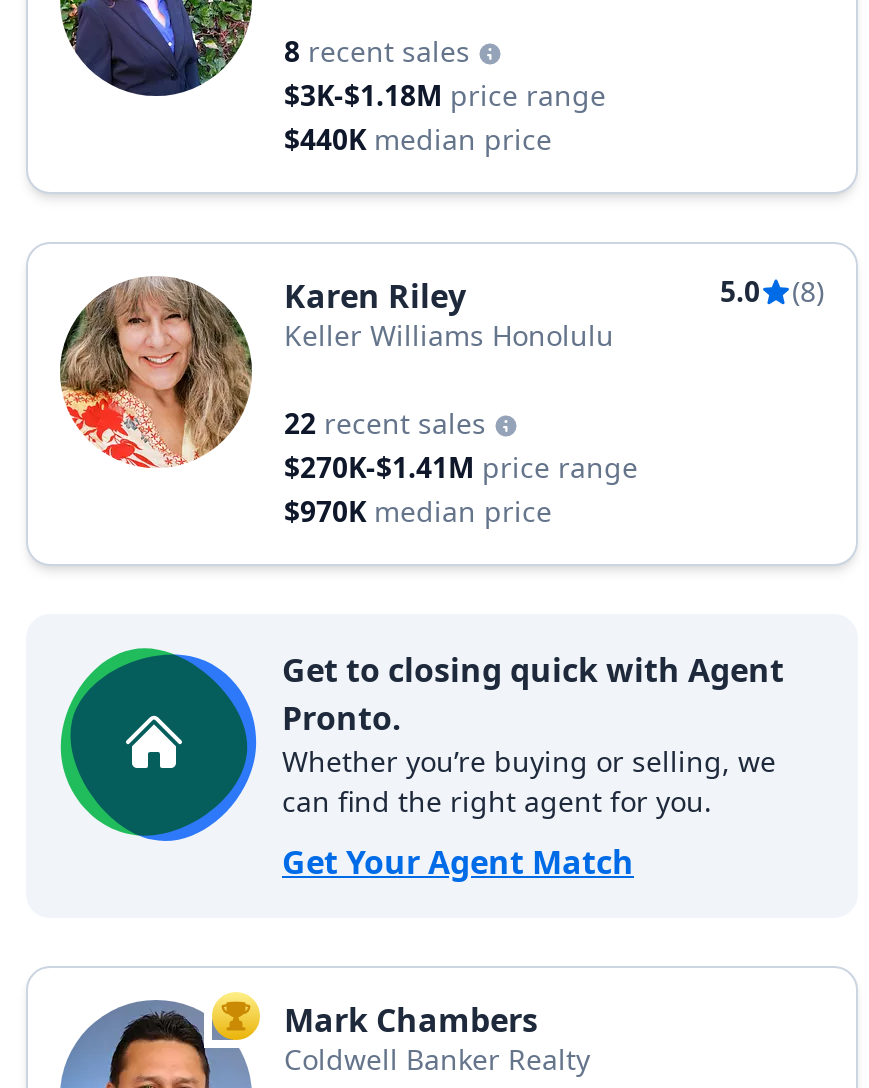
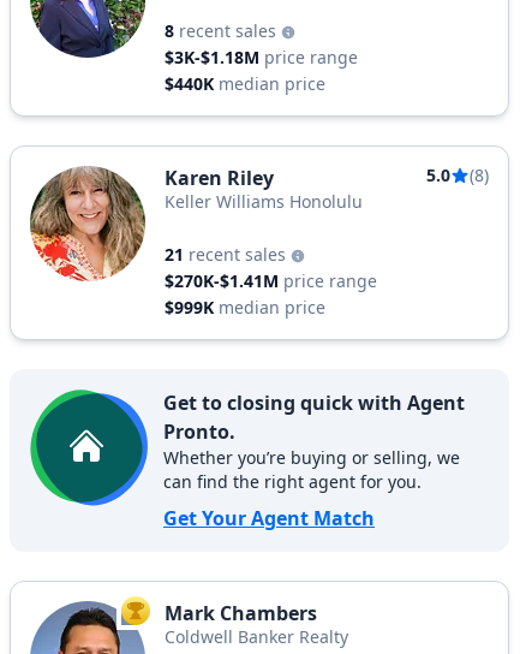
[284,404,494,442] 22 recent sales -> [165,243,291,266] 21 recent sales
[284,492,552,530] $970K median price -> [165,296,325,319] $999K median price

